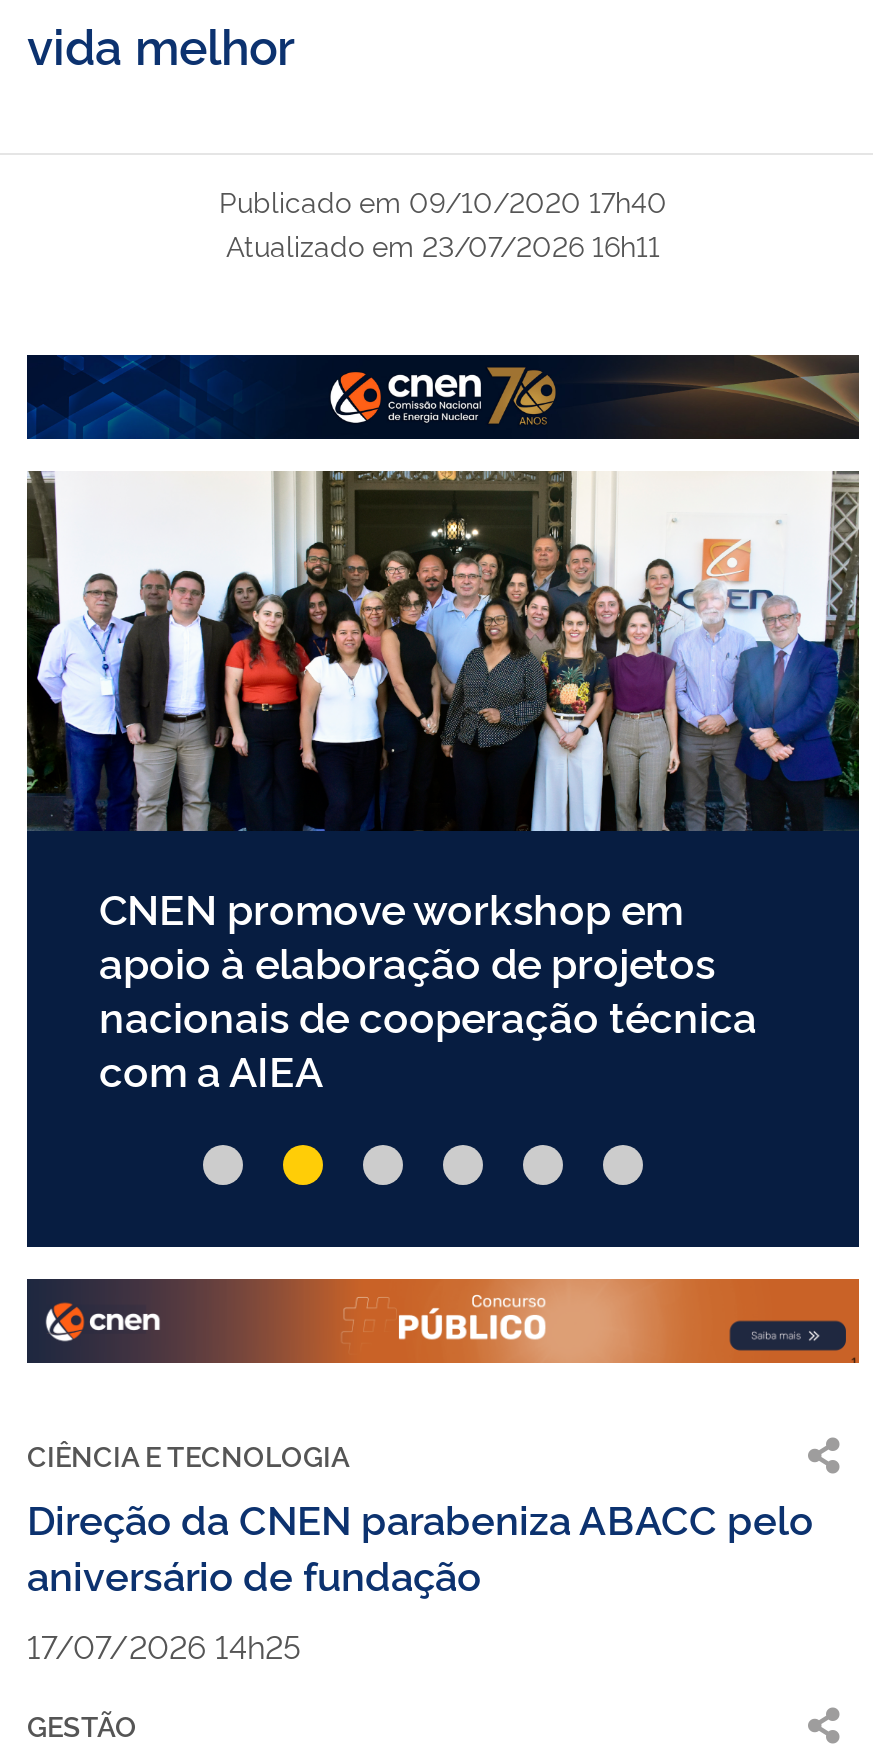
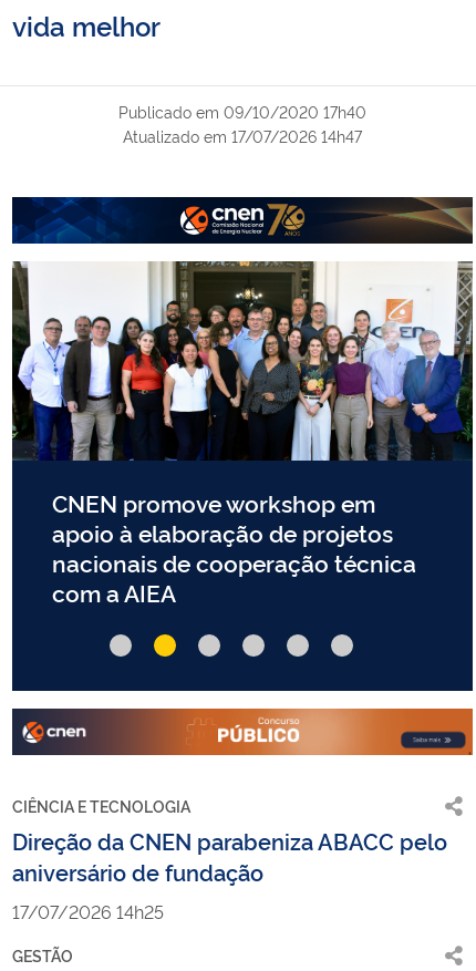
[226,225,660,263] Atualizado em 23/07/2026 16h11 -> [123,125,362,146] Atualizado em 17/07/2026 14h47

